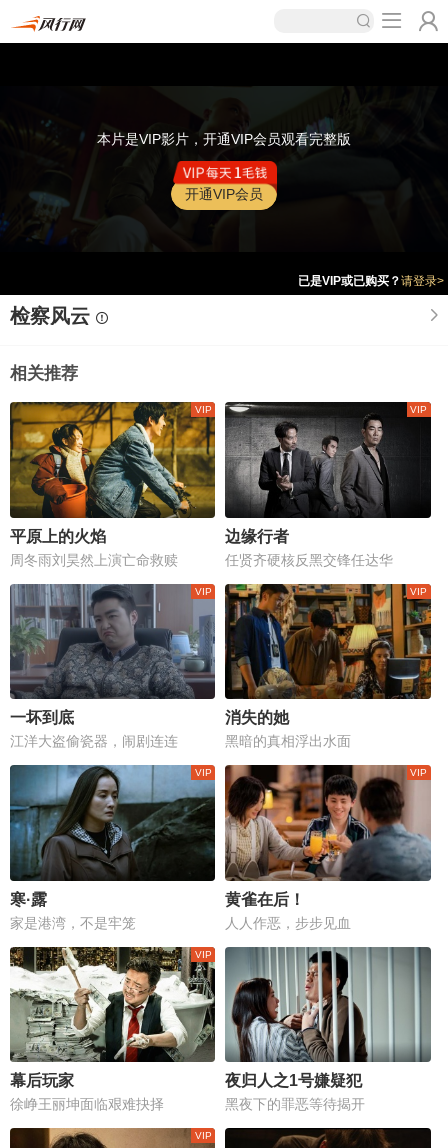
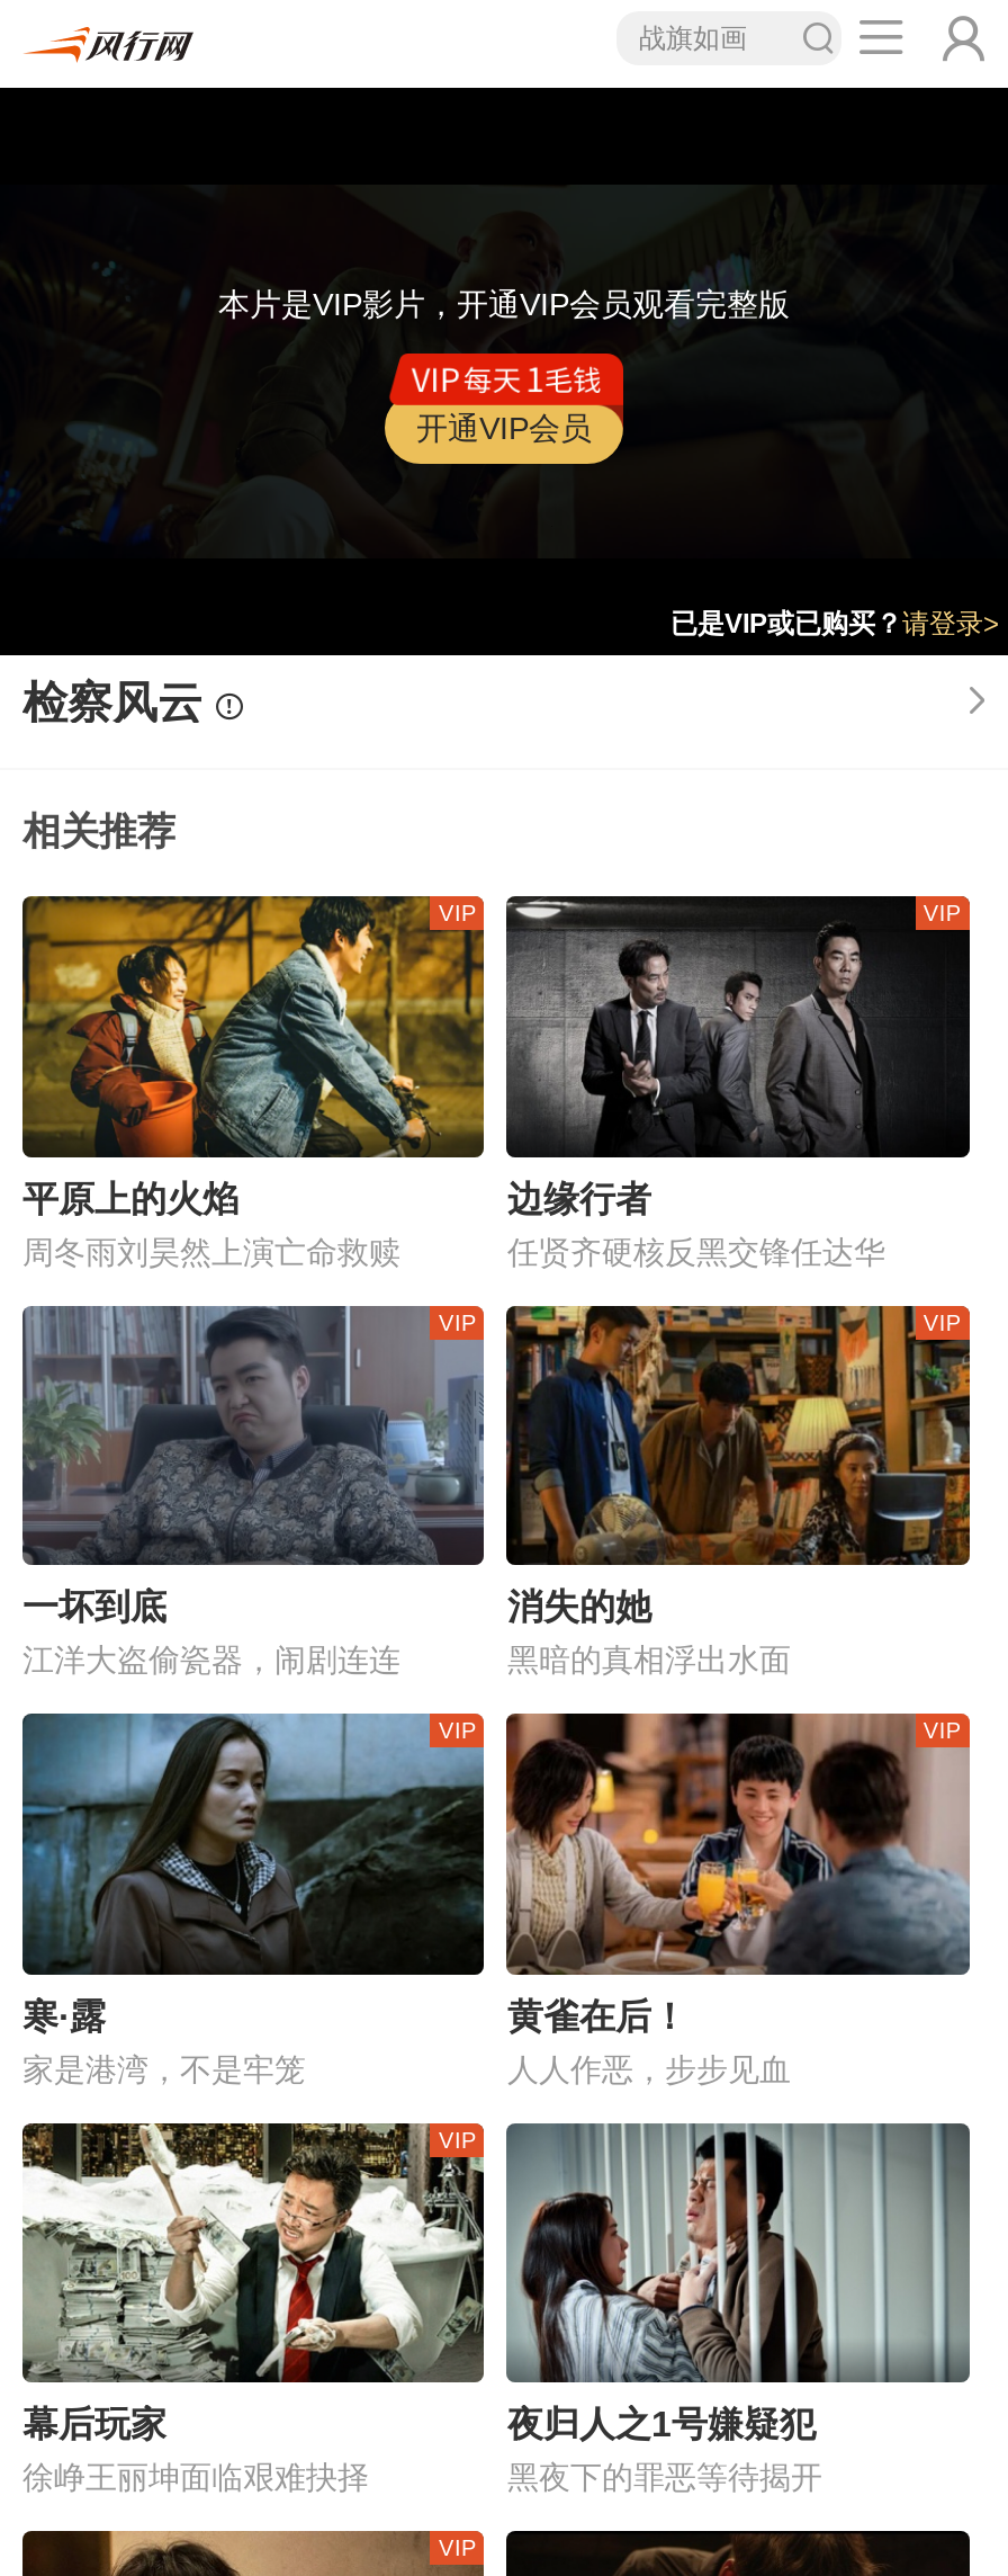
none -> [639,23,747,50] 战旗如画

